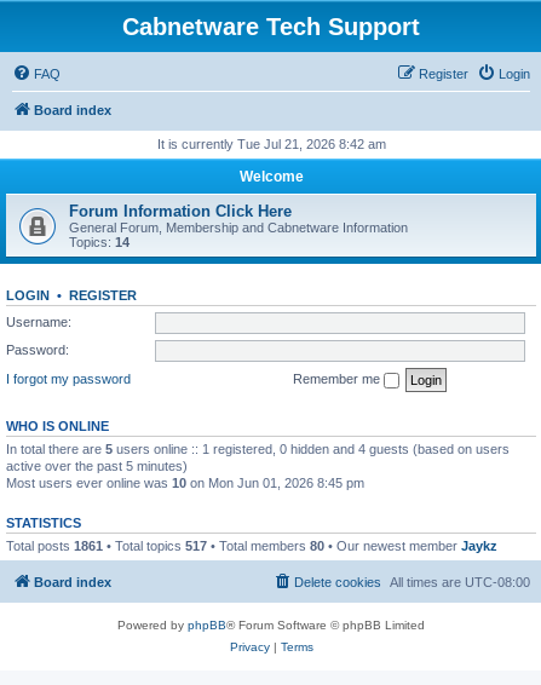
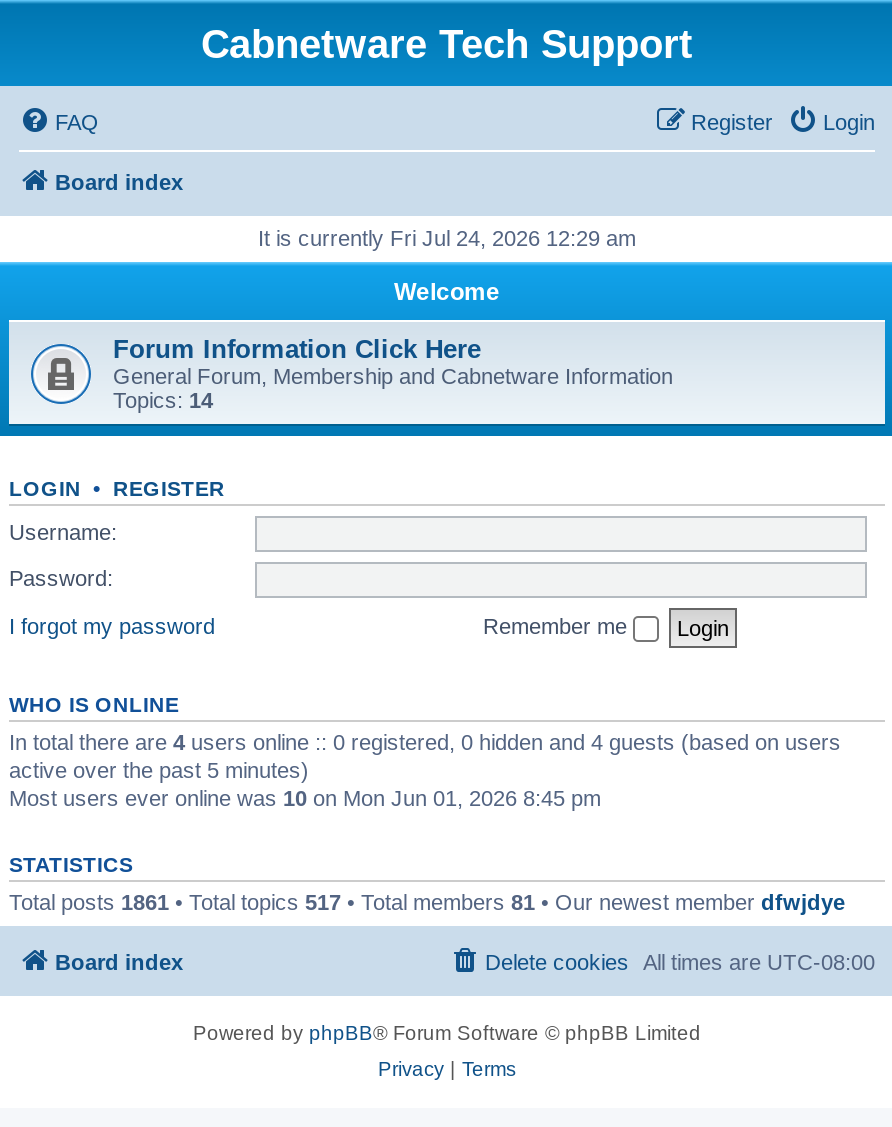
[157,137,385,151] It is currently Tue Jul 21, 2026 8:42 am -> [258,226,636,250] It is currently Fri Jul 24, 2026 12:29 am
[6,441,510,456] In total there are 5 users online :: 1 registered, 0 hidden and 4 guests (based on users -> [9,729,841,753] In total there are 4 users online :: 0 registered, 0 hidden and 4 guests (based on users
[6,538,497,552] Total posts 1861 • Total topics 517 • Total members 80 • Our newest member Jaykz -> [9,889,845,913] Total posts 1861 • Total topics 517 • Total members 81 • Our newest member dfwjdye

